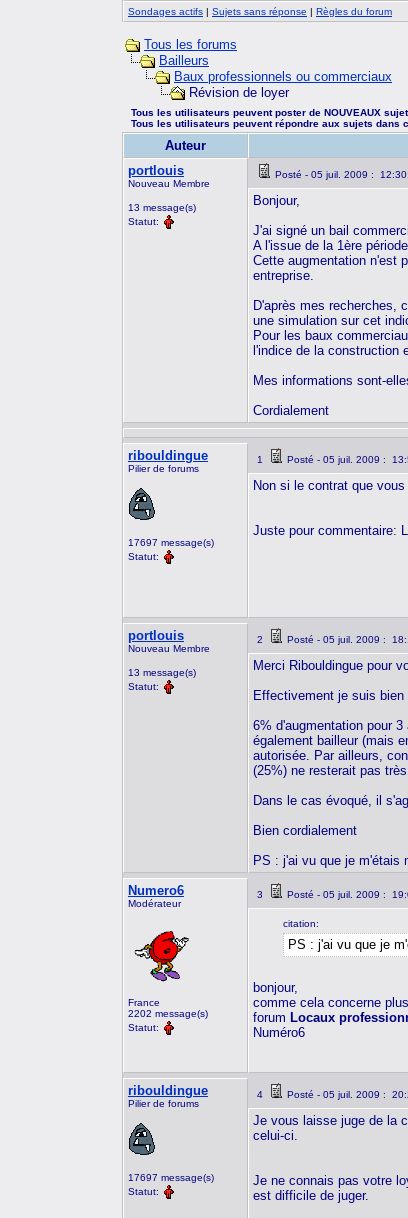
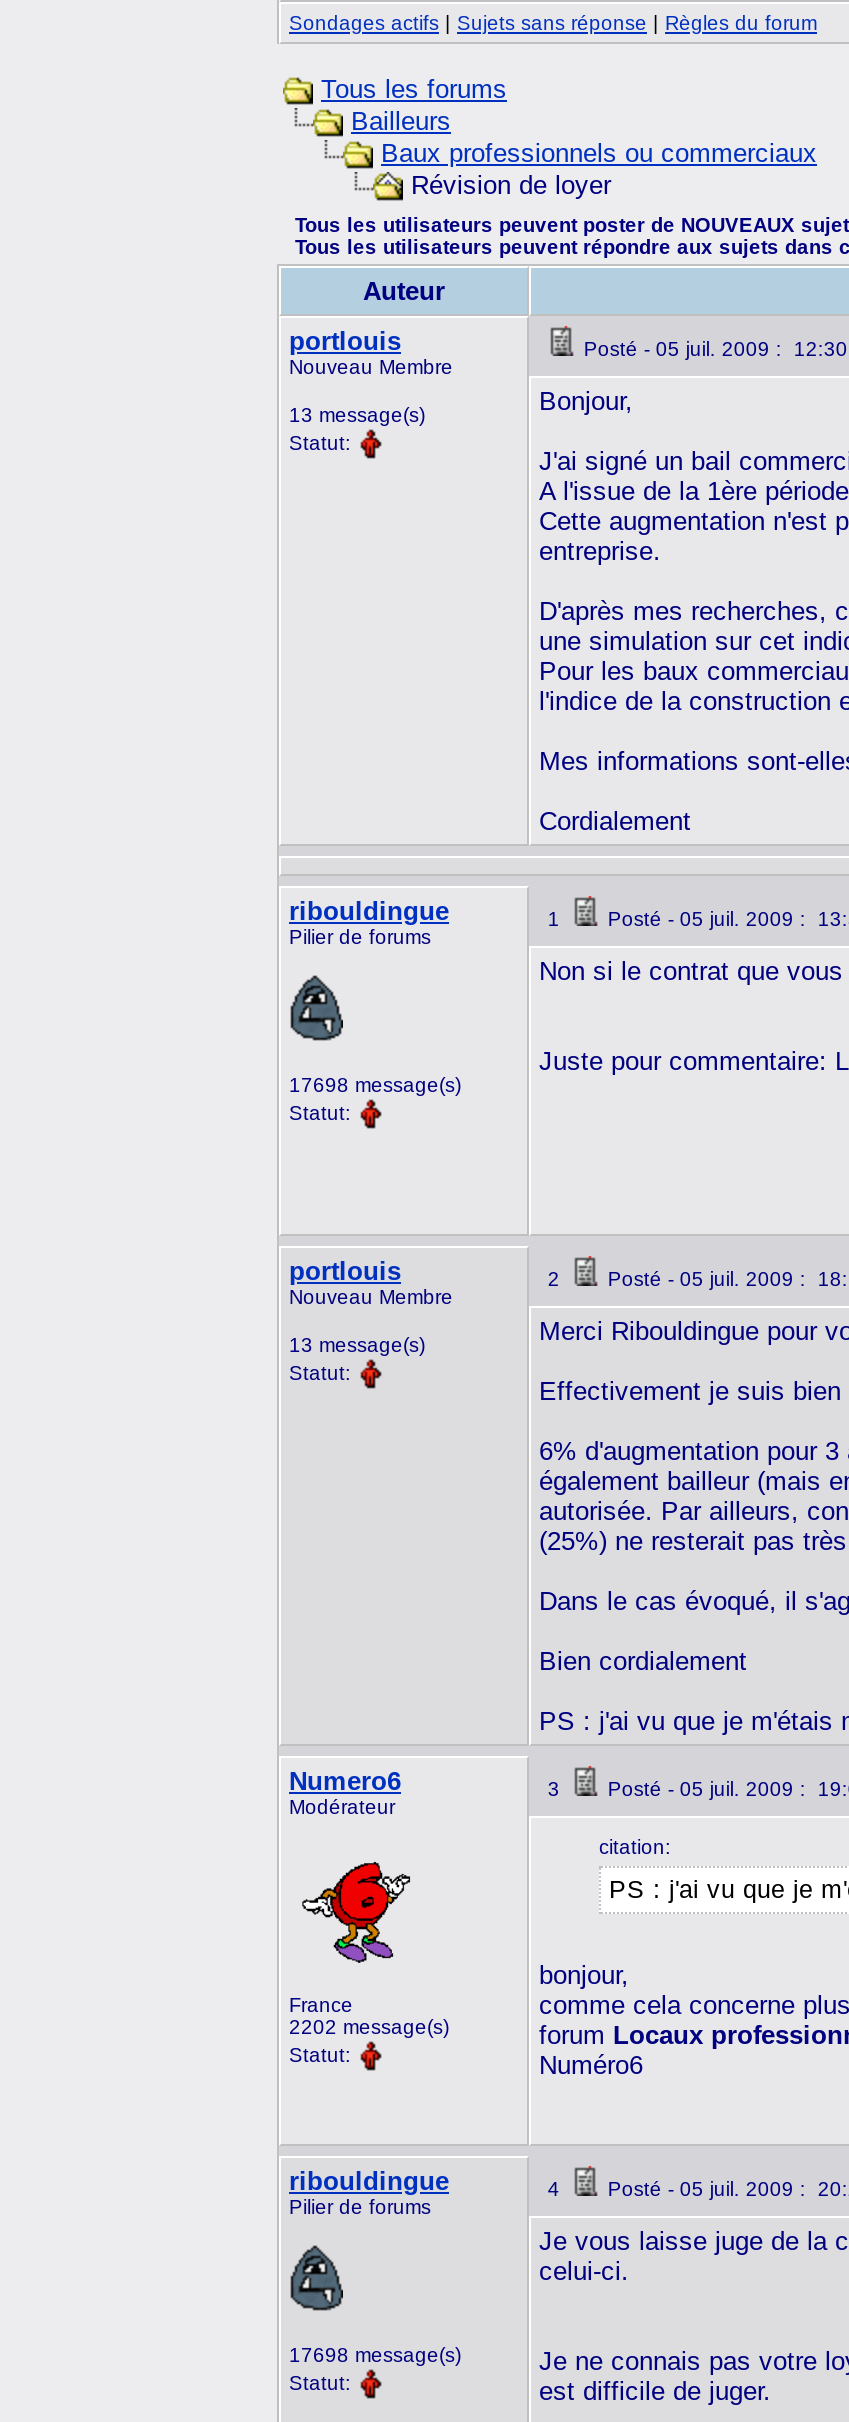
[128,537,214,548] 17697 message(s) -> [289,1074,461,1096] 17698 message(s)
[128,1172,214,1183] 17697 message(s) -> [289,2344,461,2366] 17698 message(s)

